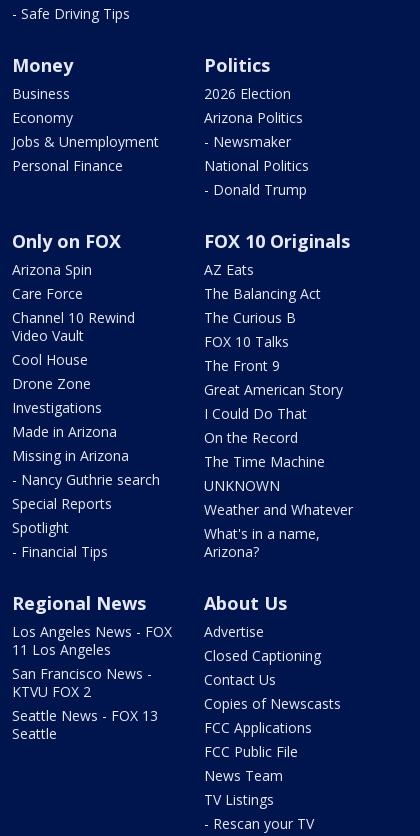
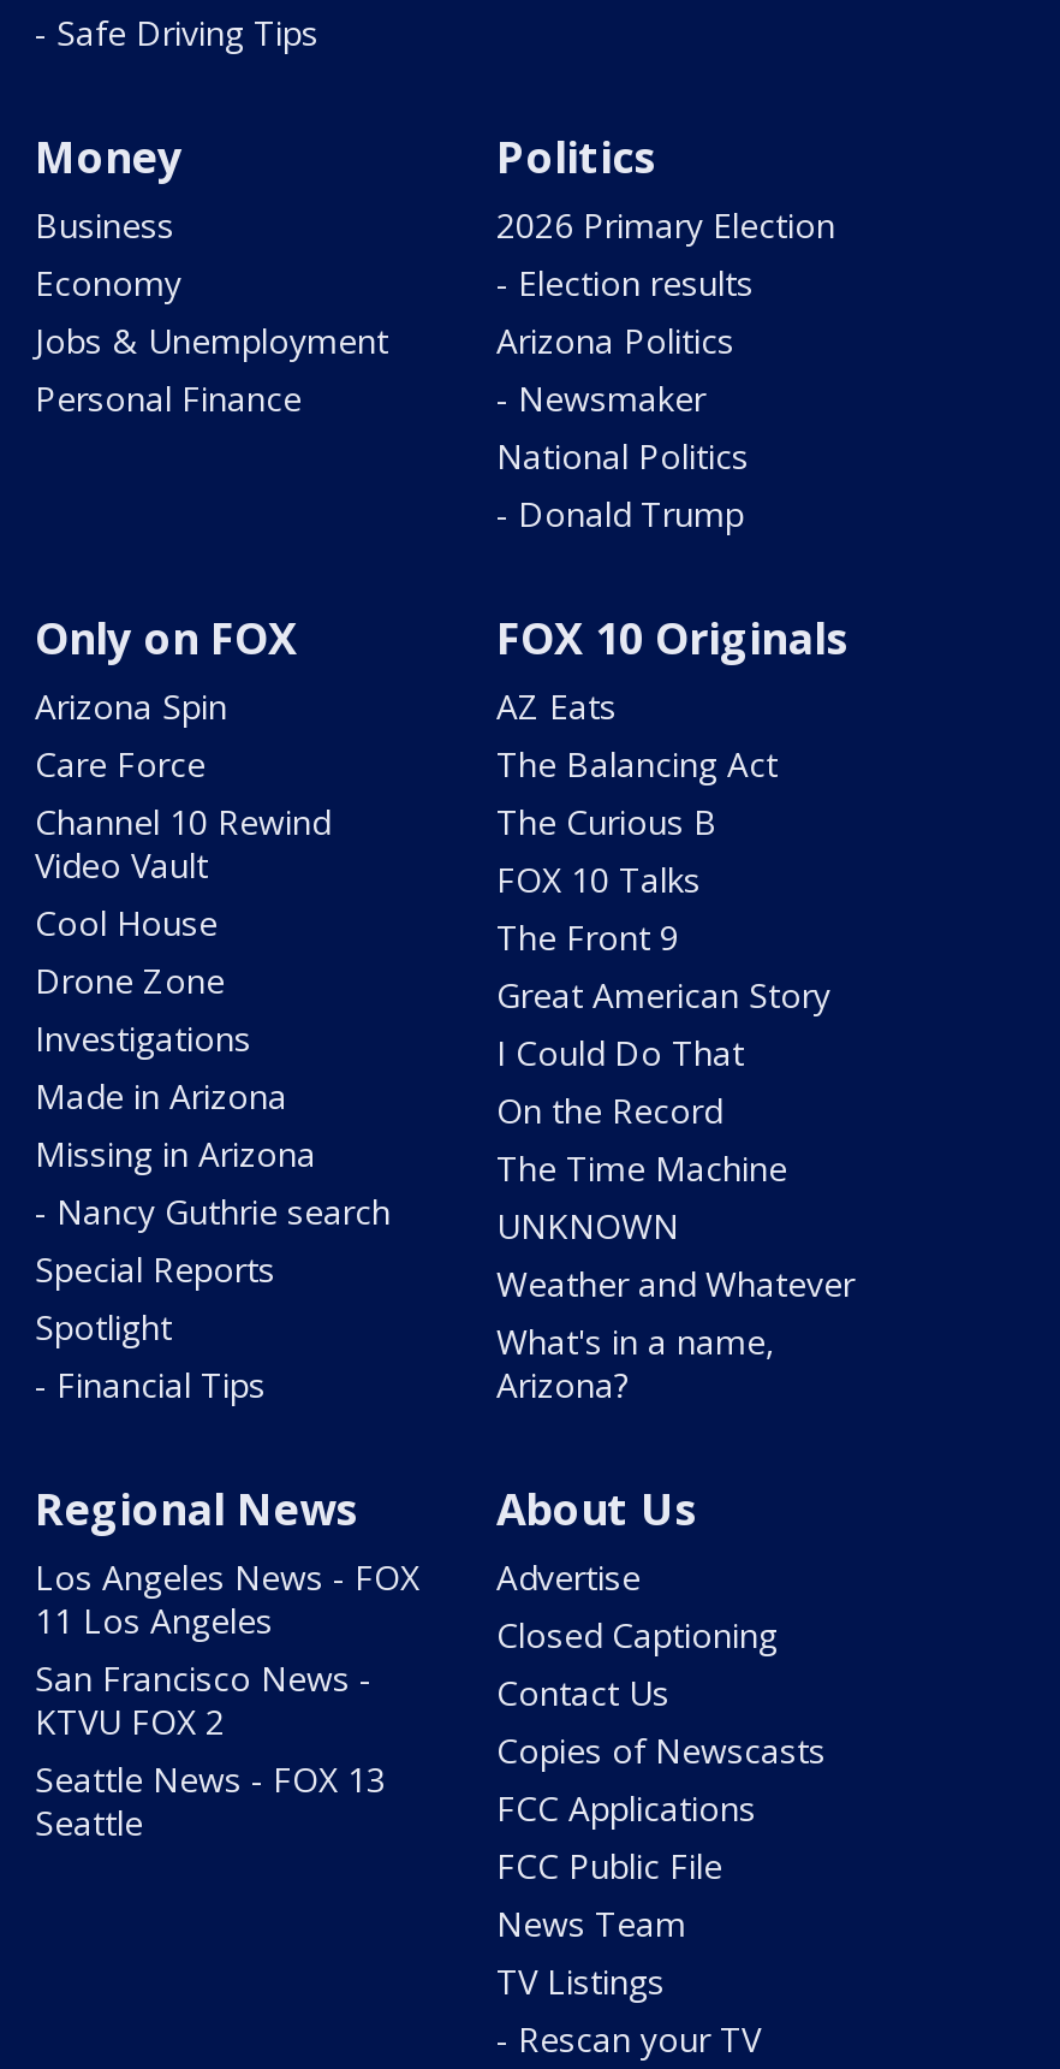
[204,84,291,103] 2026 Election -> [496,202,835,305] 2026 Primary Election | - Election results

